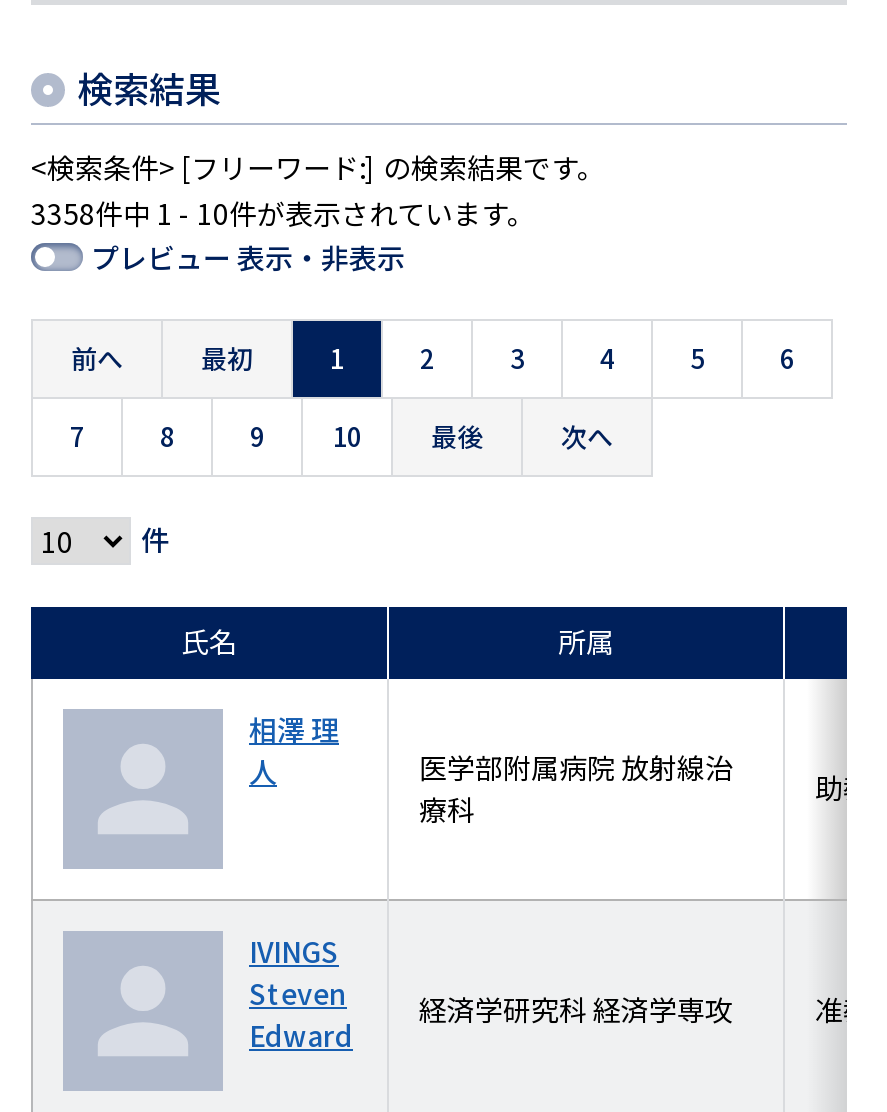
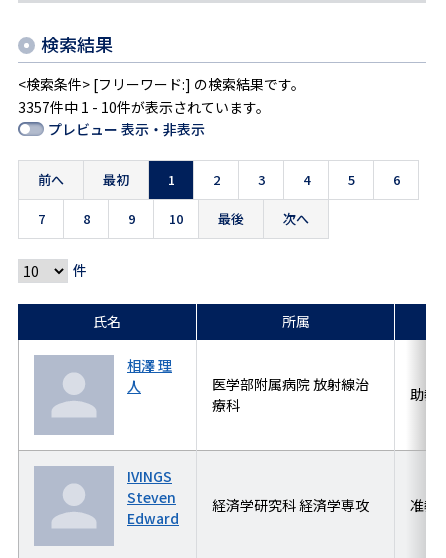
[31,193,535,233] 3358件中 1 - 10件が表示されています。 -> [18,97,270,117] 3357件中 1 - 10件が表示されています。

